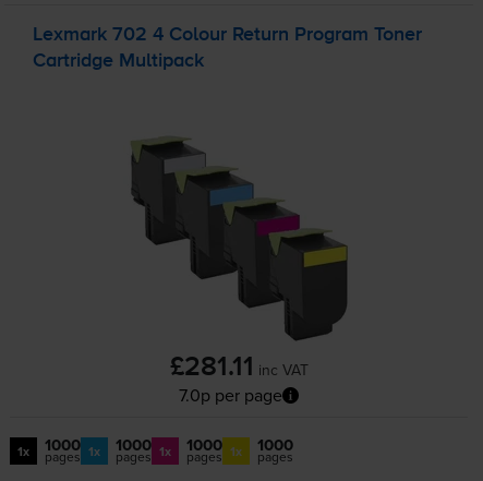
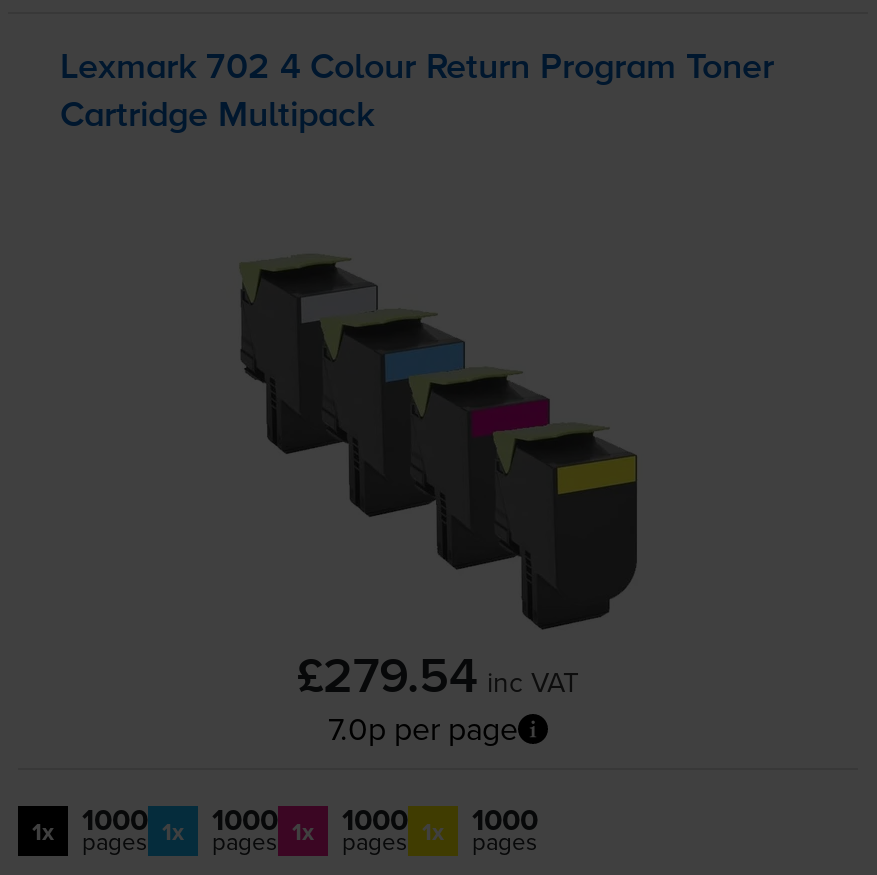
[170,355,308,382] £281.11 inc VAT -> [297,654,579,704] £279.54 inc VAT

